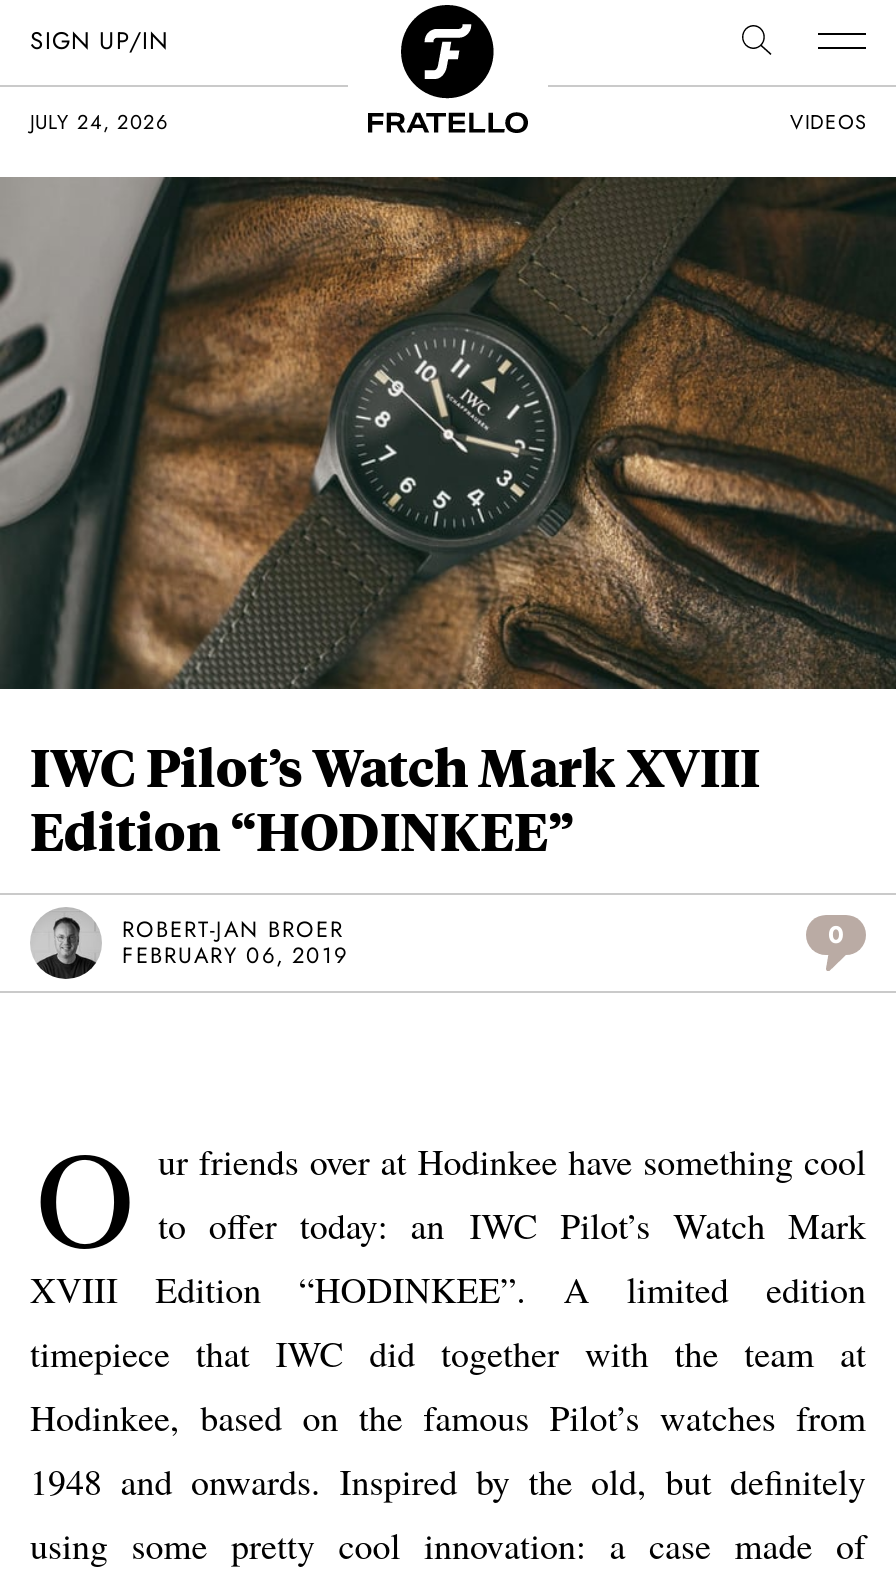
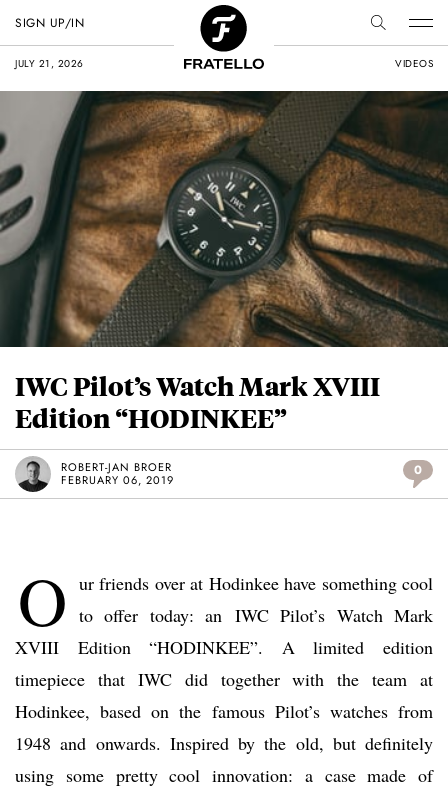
[30,107,169,137] JULY 24, 2026 -> [15,56,83,71] JULY 21, 2026

